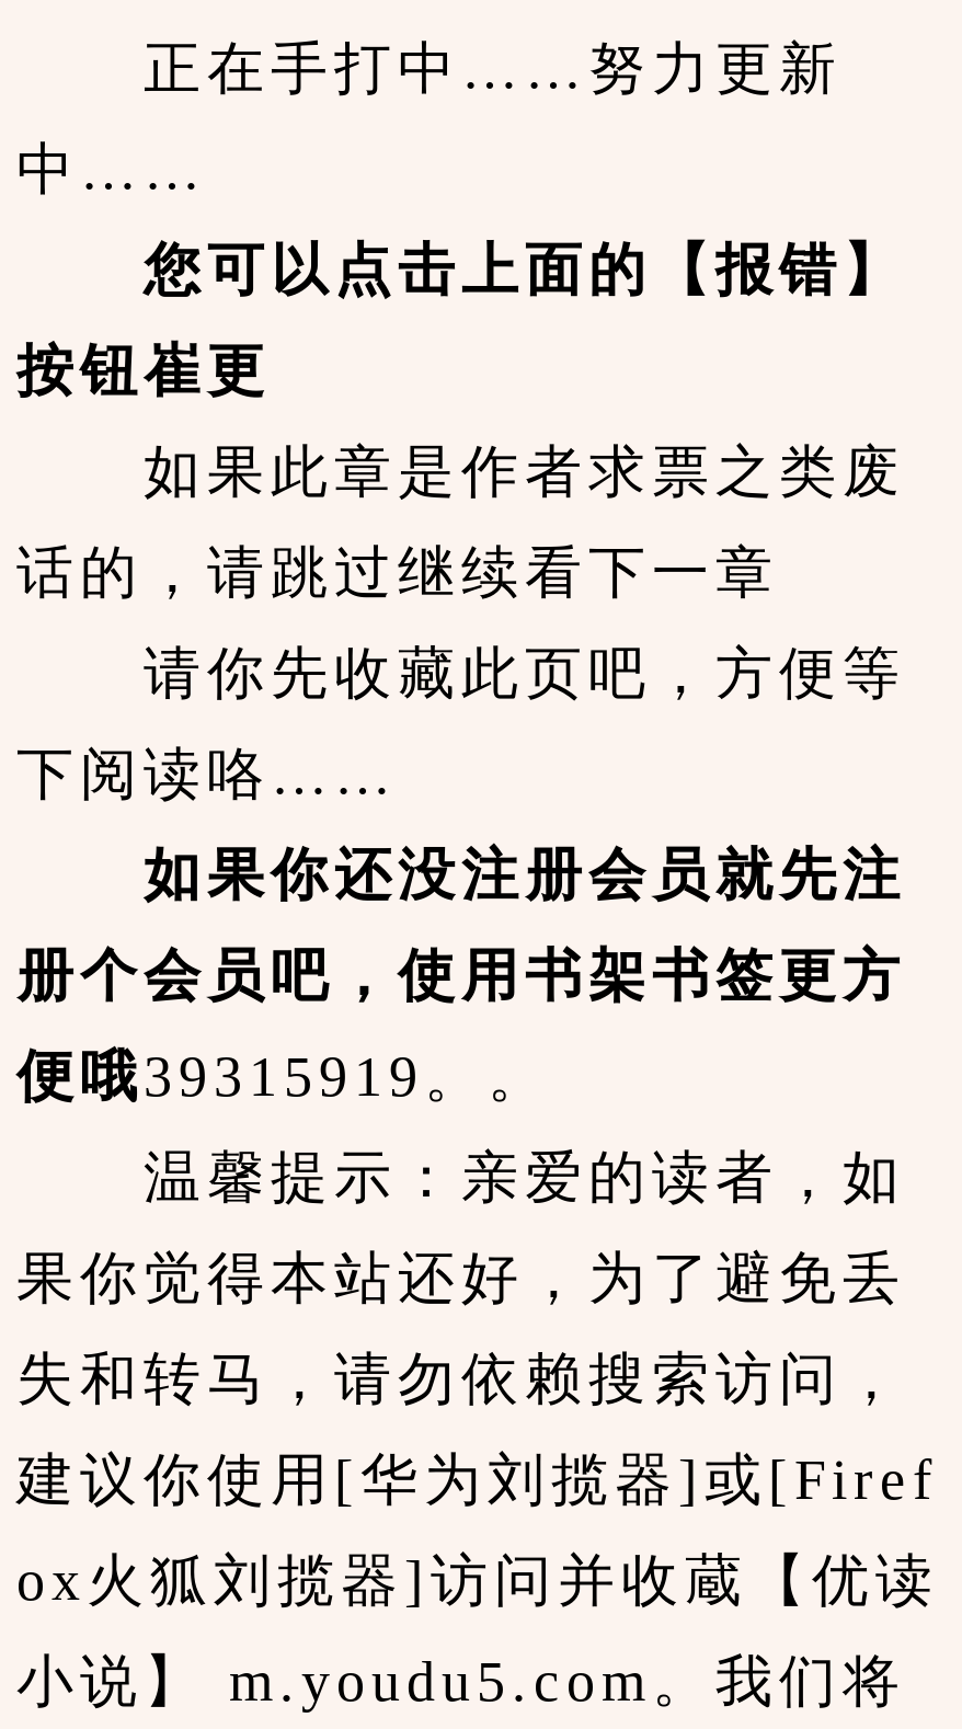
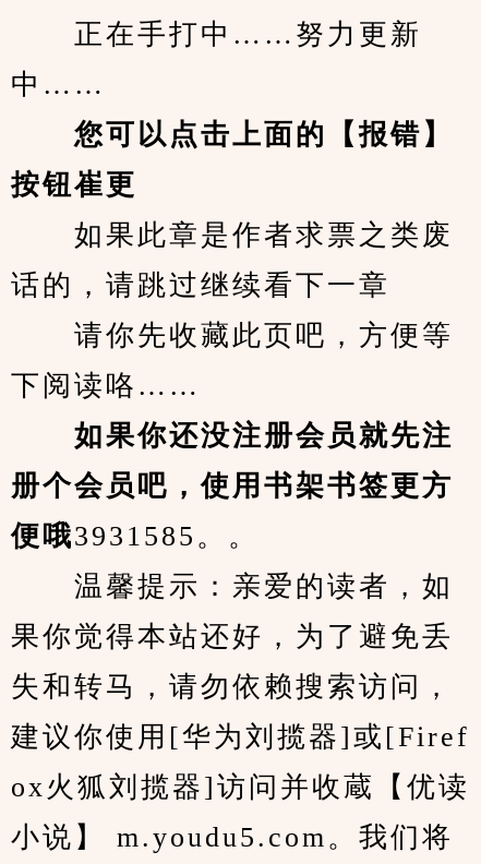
[16,1045,551,1109] 便哦39315919。。 -> [11,520,260,552] 便哦3931585。。

